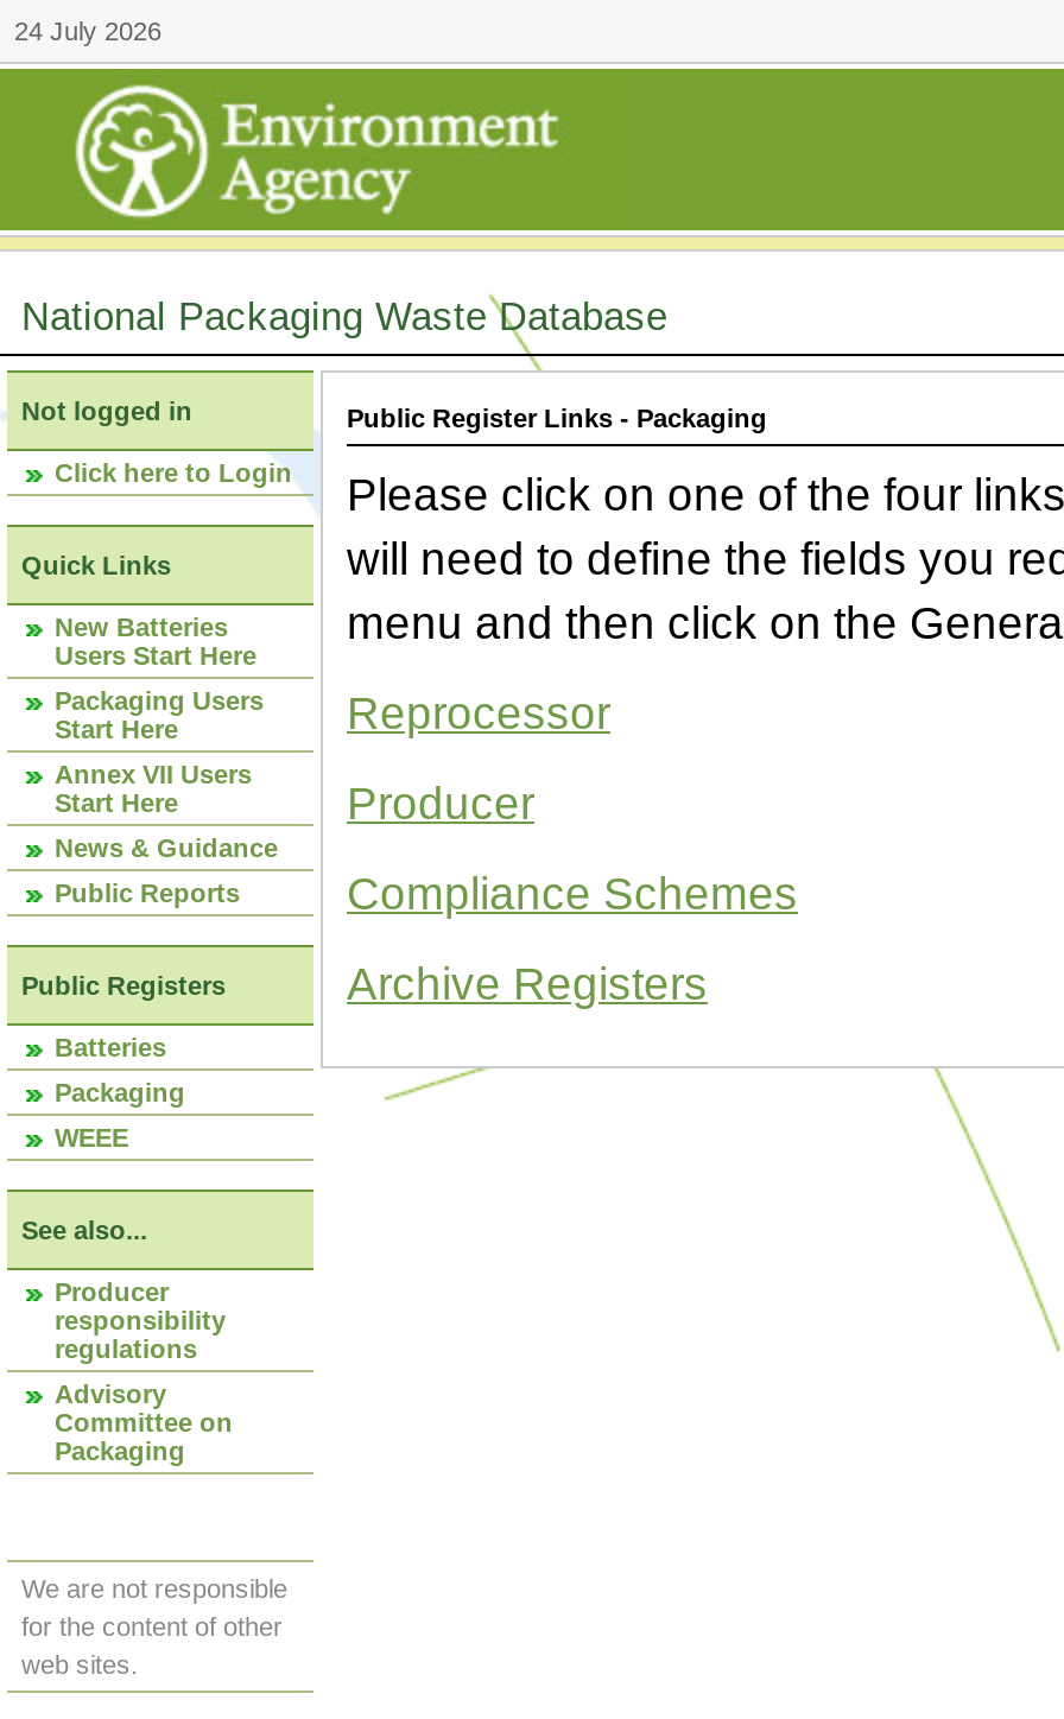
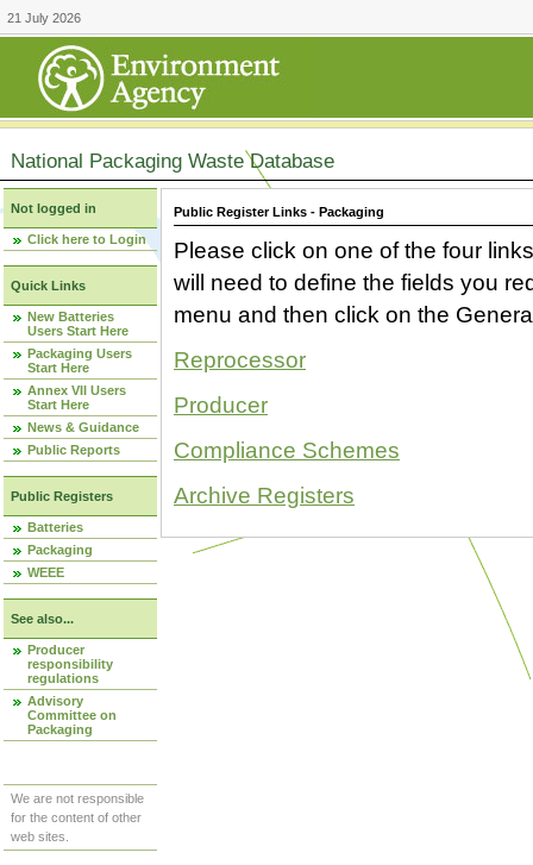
[14,17,161,45] 24 July 2026 -> [7,11,81,25] 21 July 2026

